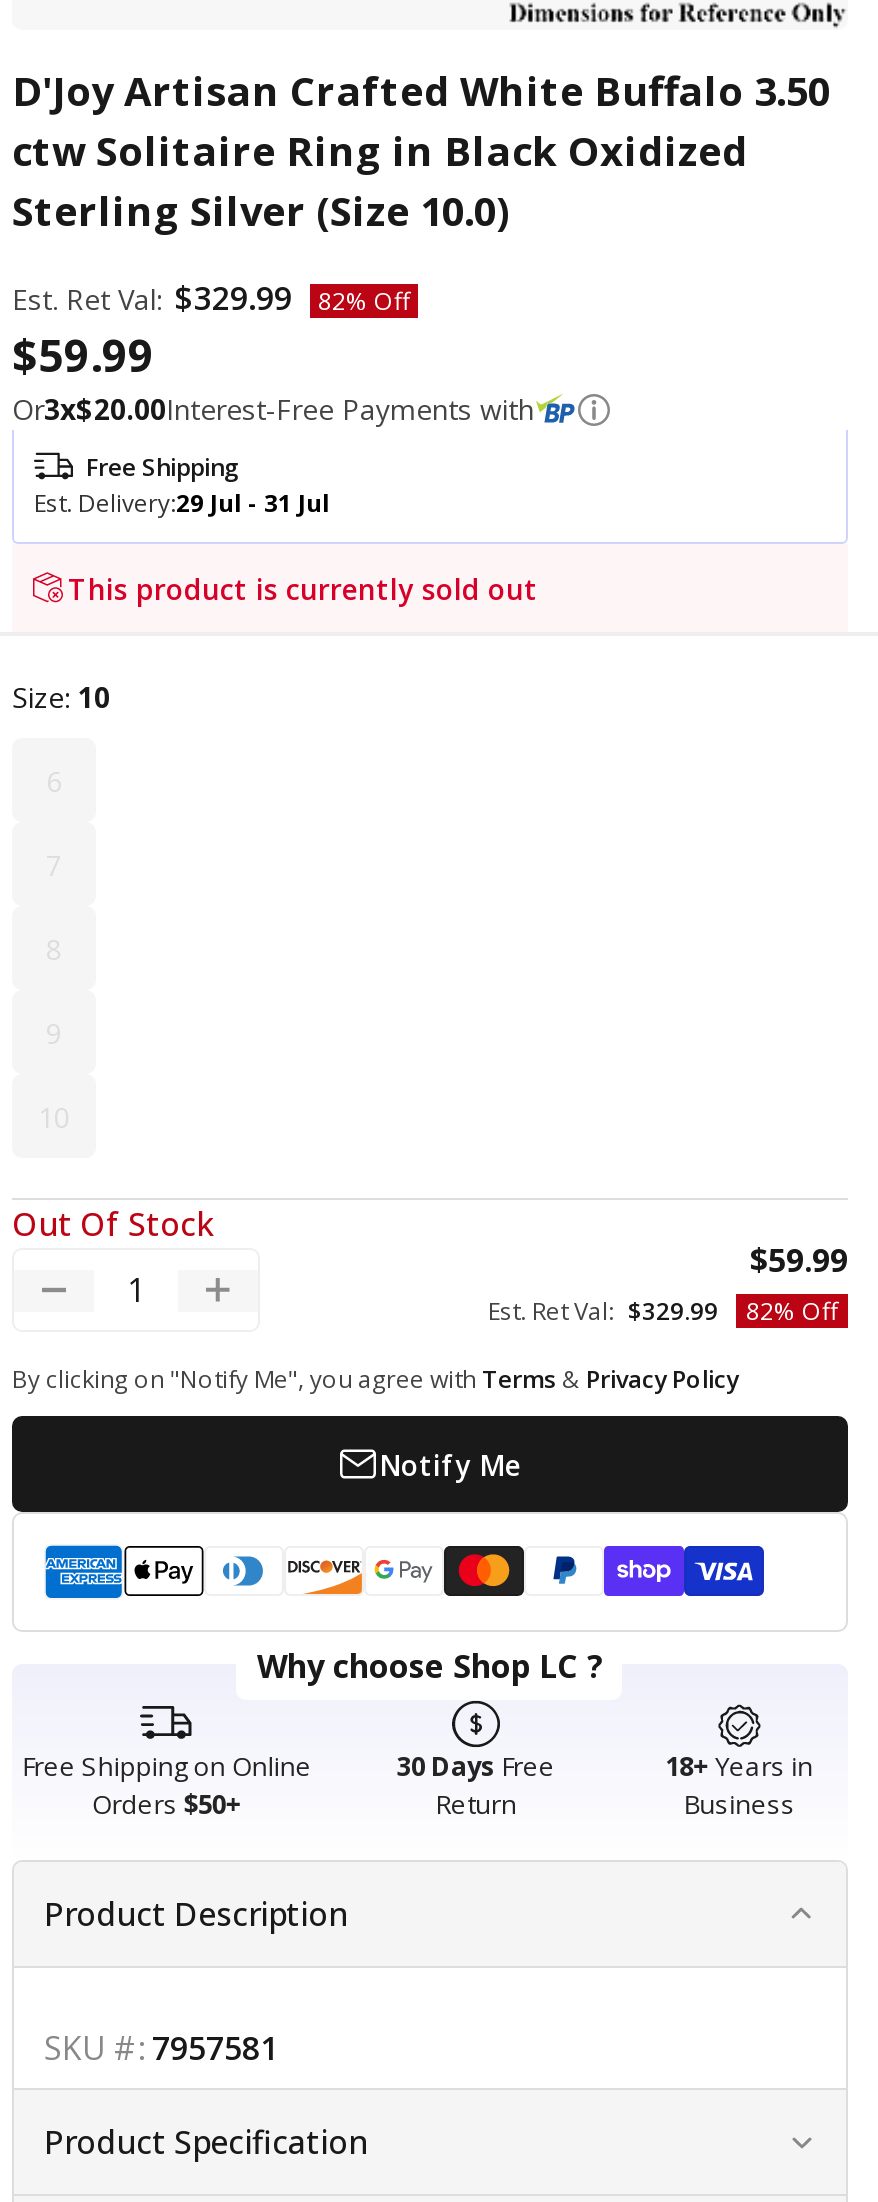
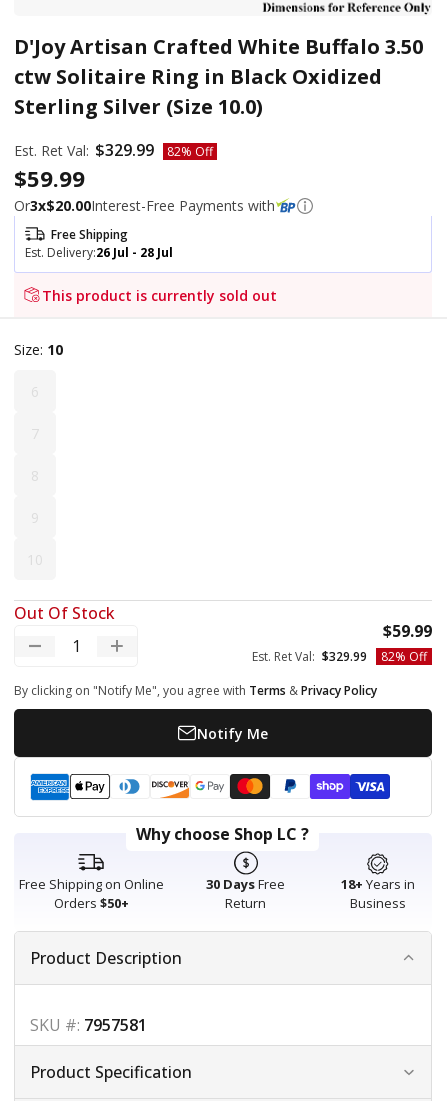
[34,486,330,520] Est. Delivery:29 Jul - 31 Jul -> [25,244,173,261] Est. Delivery:26 Jul - 28 Jul

